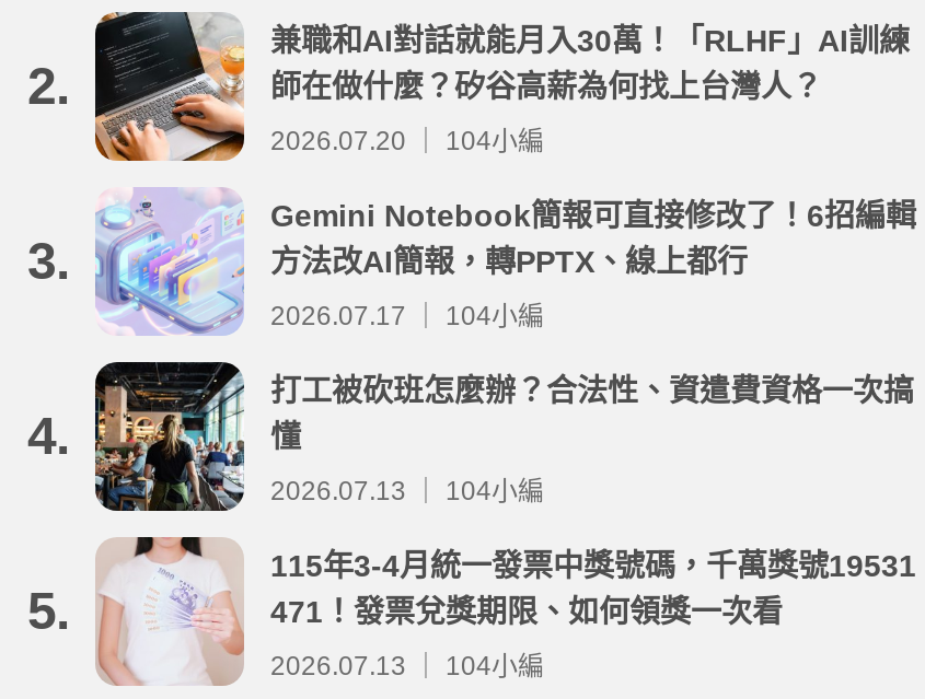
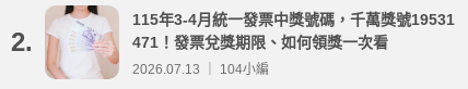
[27,10,910,290] [image] | 兼職和AI對話就能月入30萬！「RLHF」AI訓練 | 師在做什麼？矽谷高薪為何找上台灣人？ | 2026.07.20 ｜ 104小編 | 3. -> none
[27,187,916,465] [image] | Gemini Notebook簡報可直接修改了！6招編輯 | 方法改AI簡報，轉PPTX、線上都行 | 2026.07.17 ｜ 104小編 | 4. -> none
[27,360,914,640] [image] | 打工被砍班怎麼辦？合法性、資遣費資格一次搞 | 懂 | 2026.07.13 ｜ 104小編 | 5. -> none

